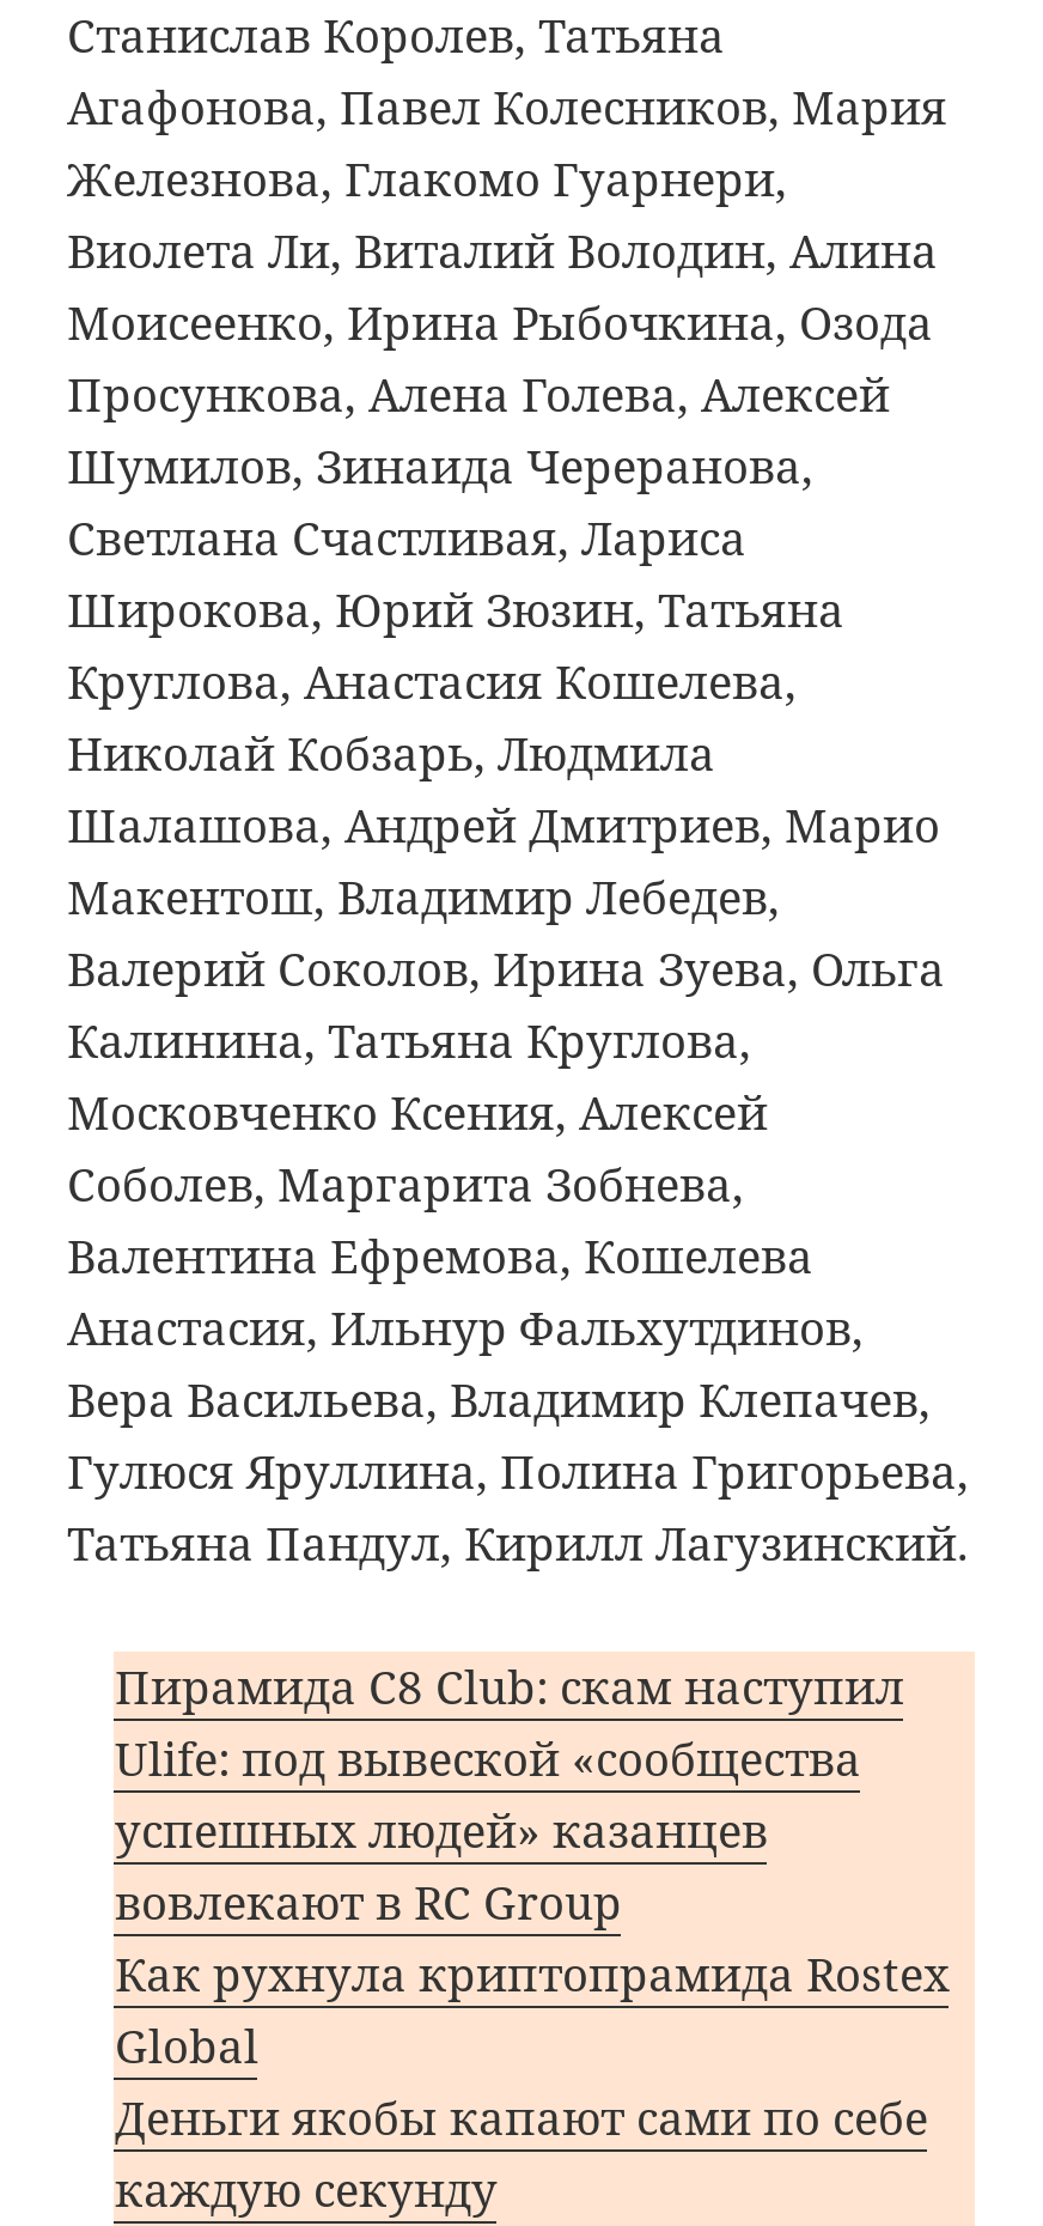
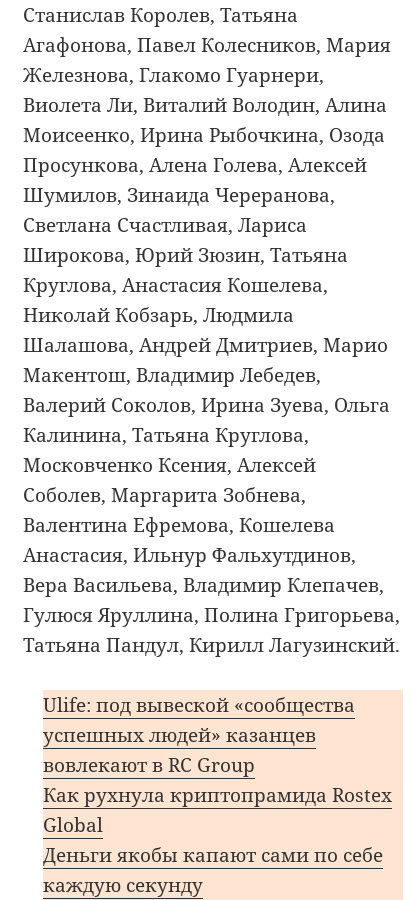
[115,1657,904,1719] Пирамида С8 Club: скам наступил -> none

